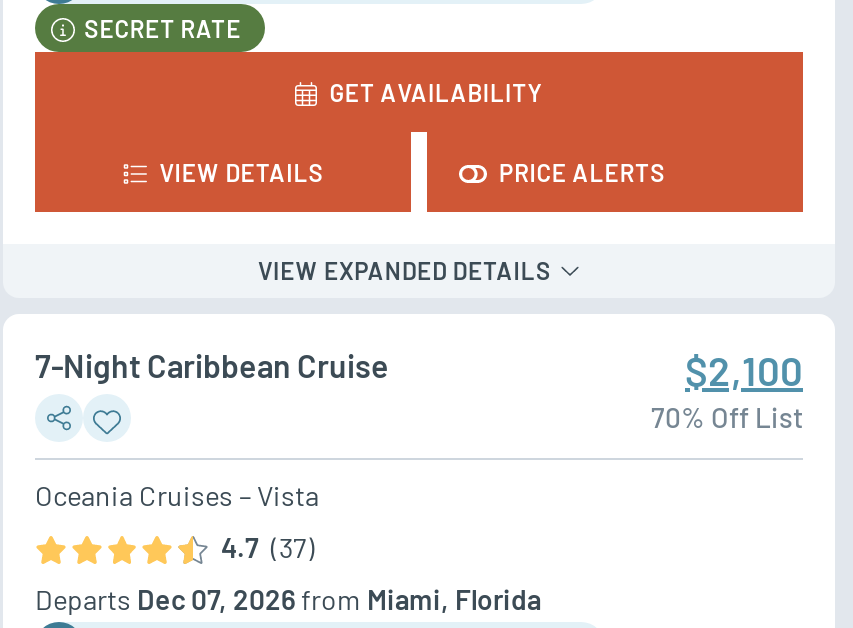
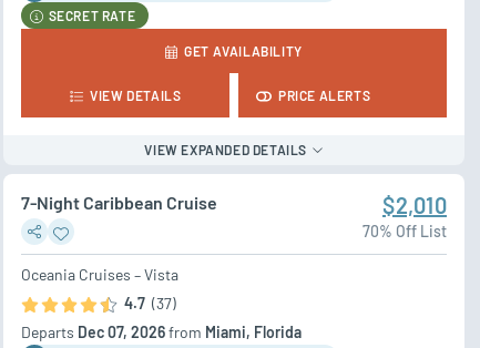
[685,346,803,394] $2,100 -> [382,192,447,218] $2,010

